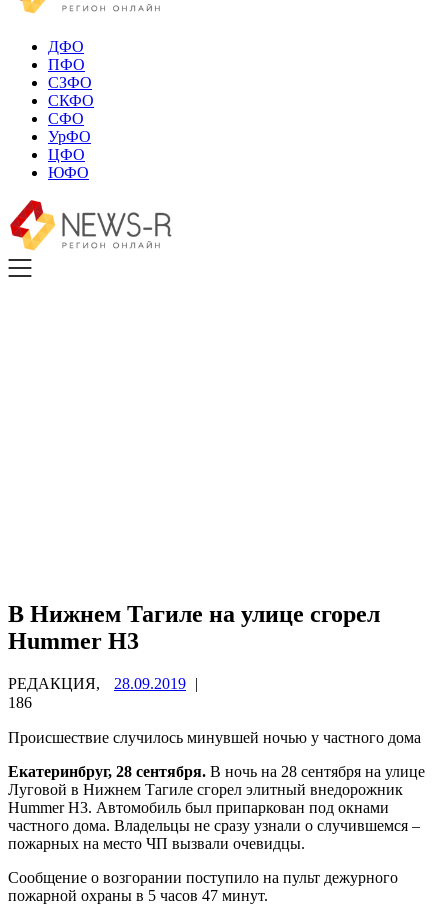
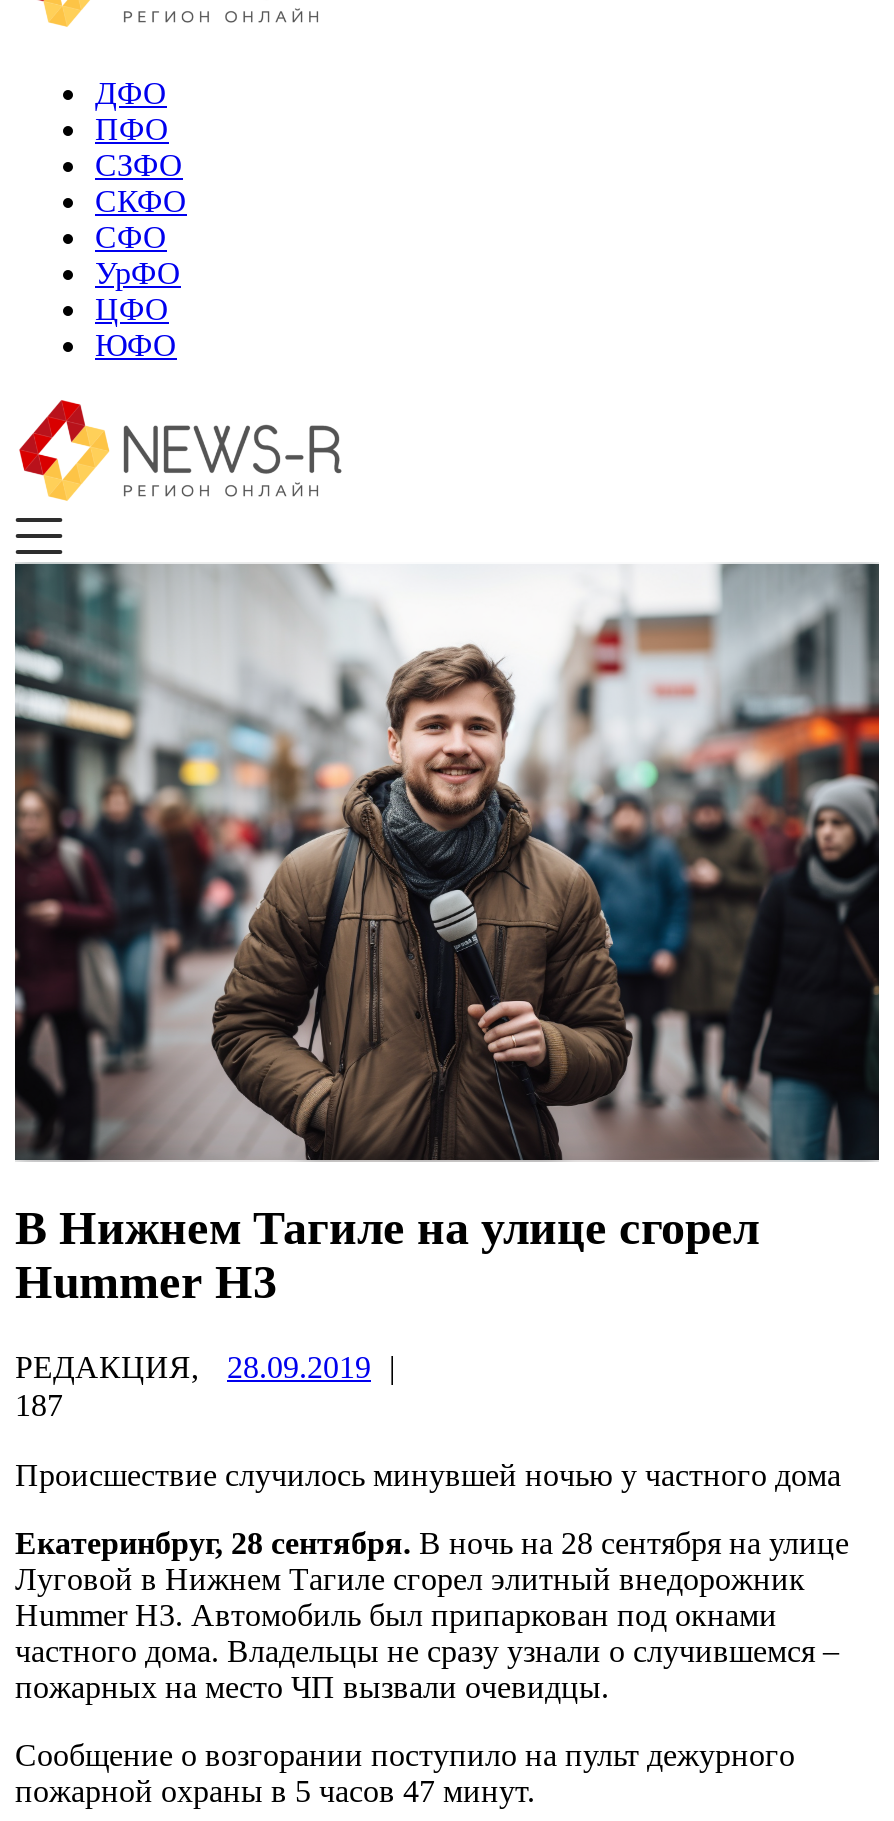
none -> [13,562,881,1164] [image]
[8,694,32,711] 186 -> [15,1388,63,1422] 187

